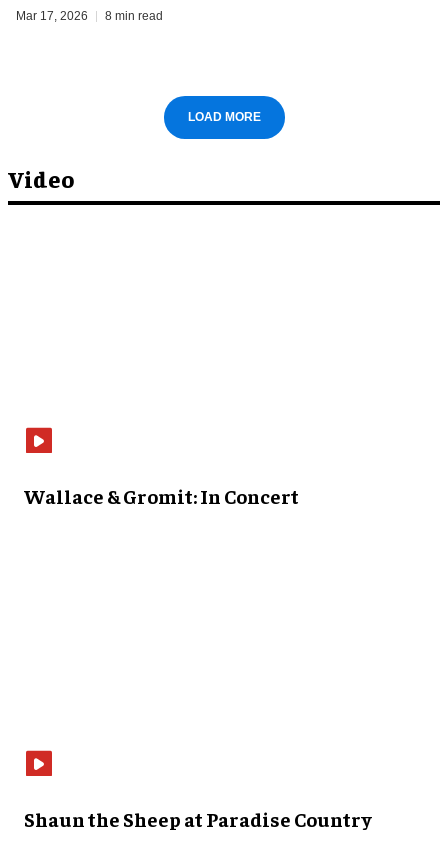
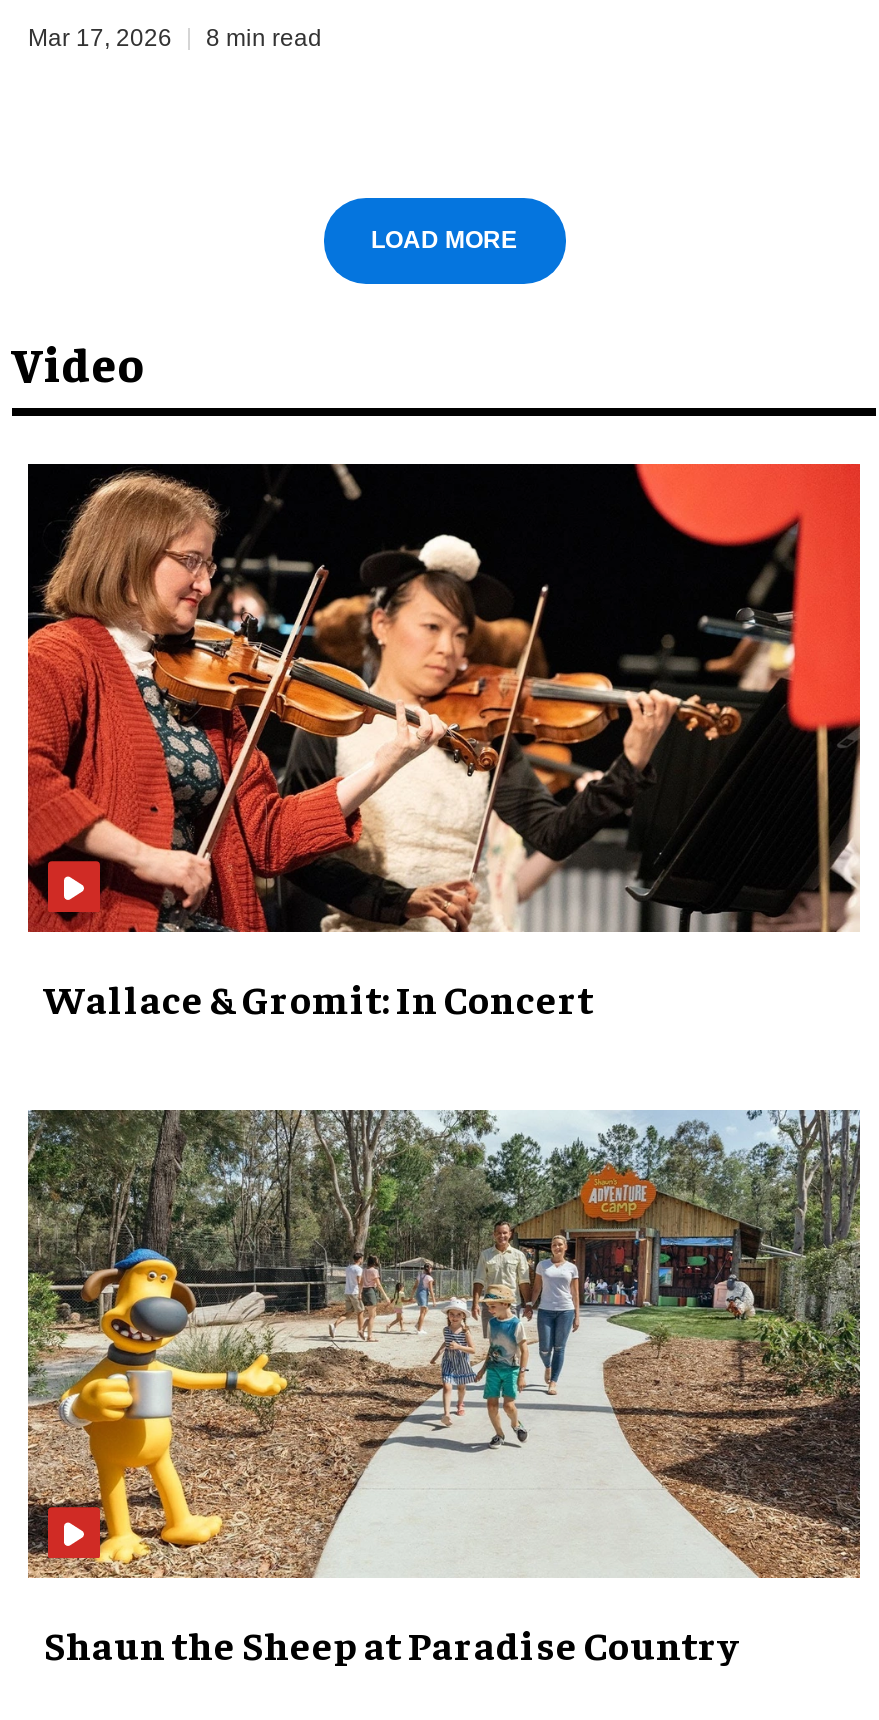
none -> [26,462,862,936] [image]
none -> [26,1108,862,1582] [image]

